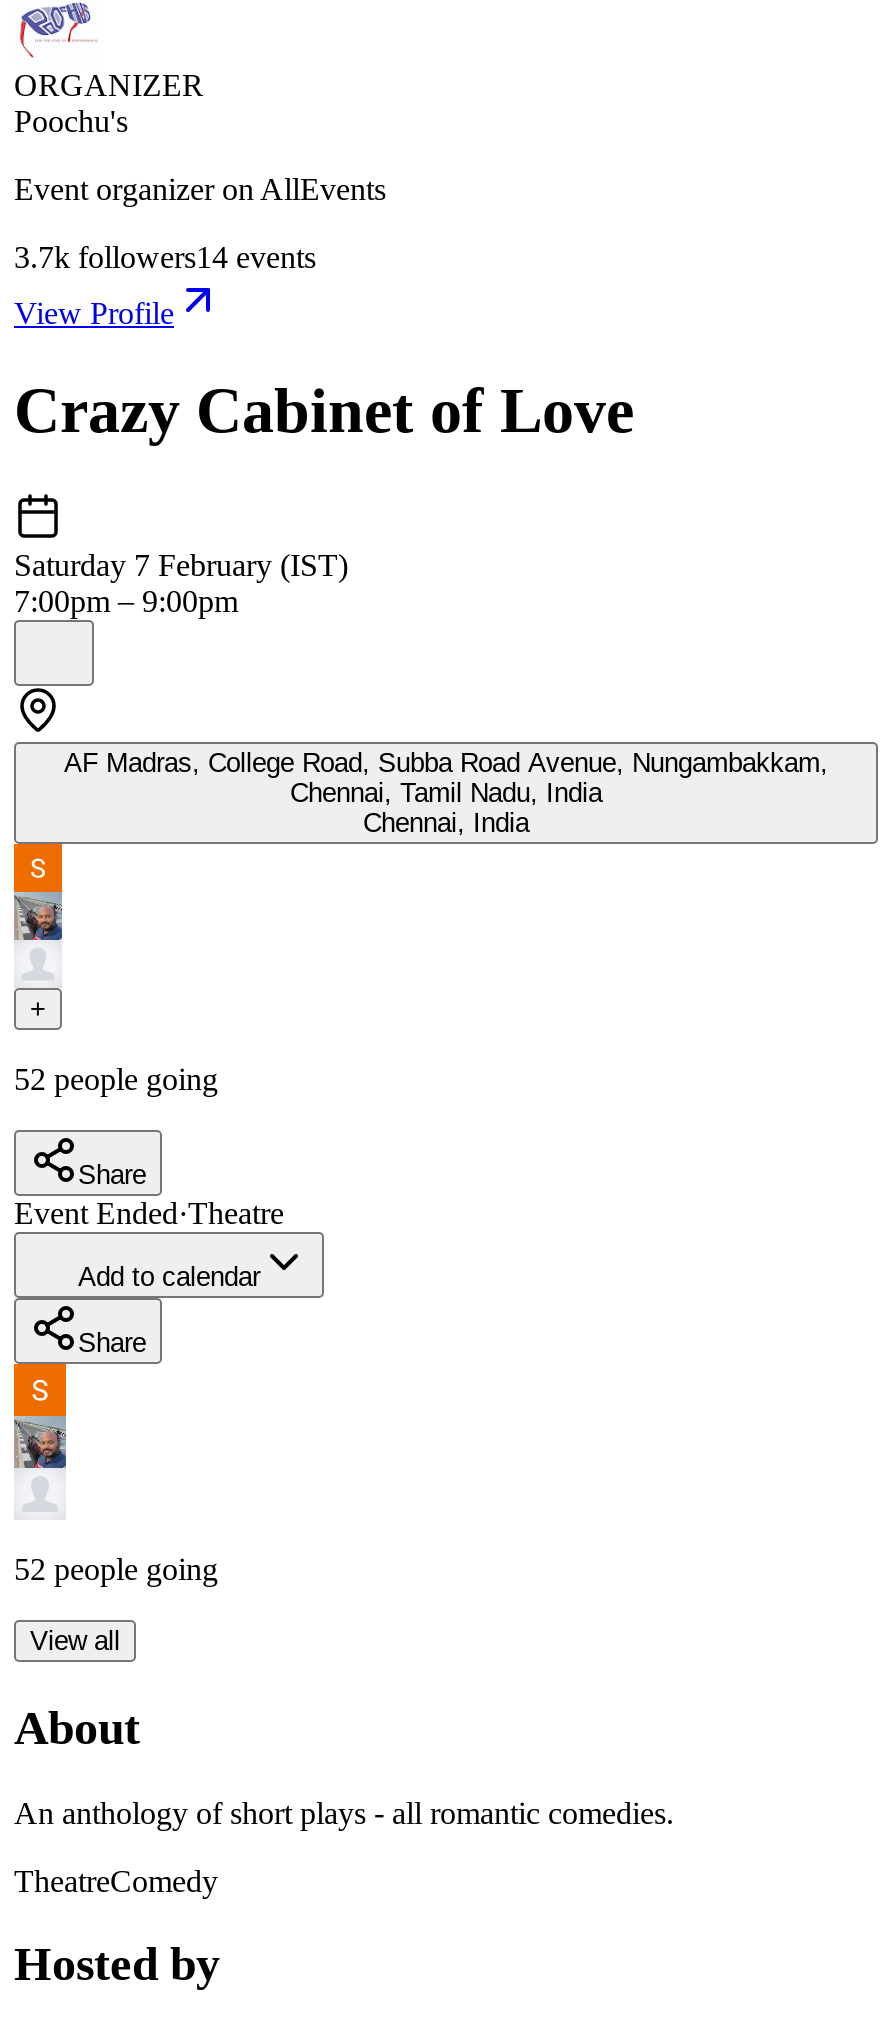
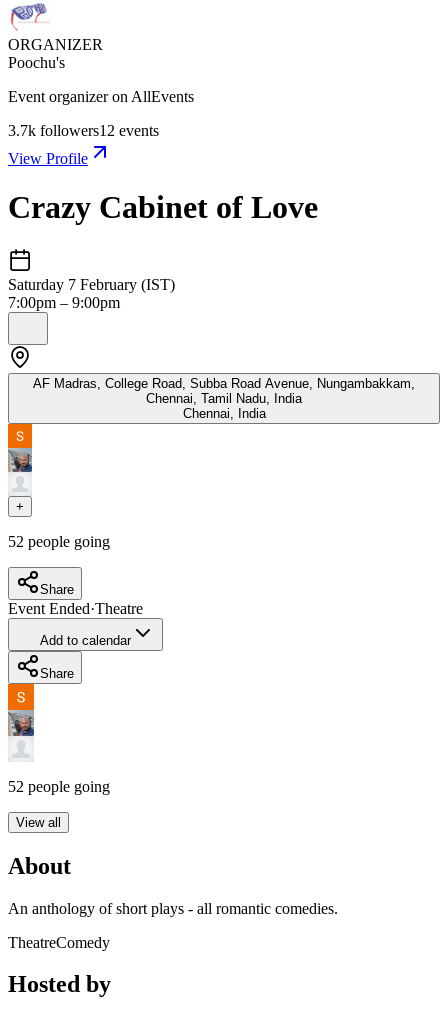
[14,240,316,274] 3.7k followers14 events -> [8,122,159,139] 3.7k followers12 events

